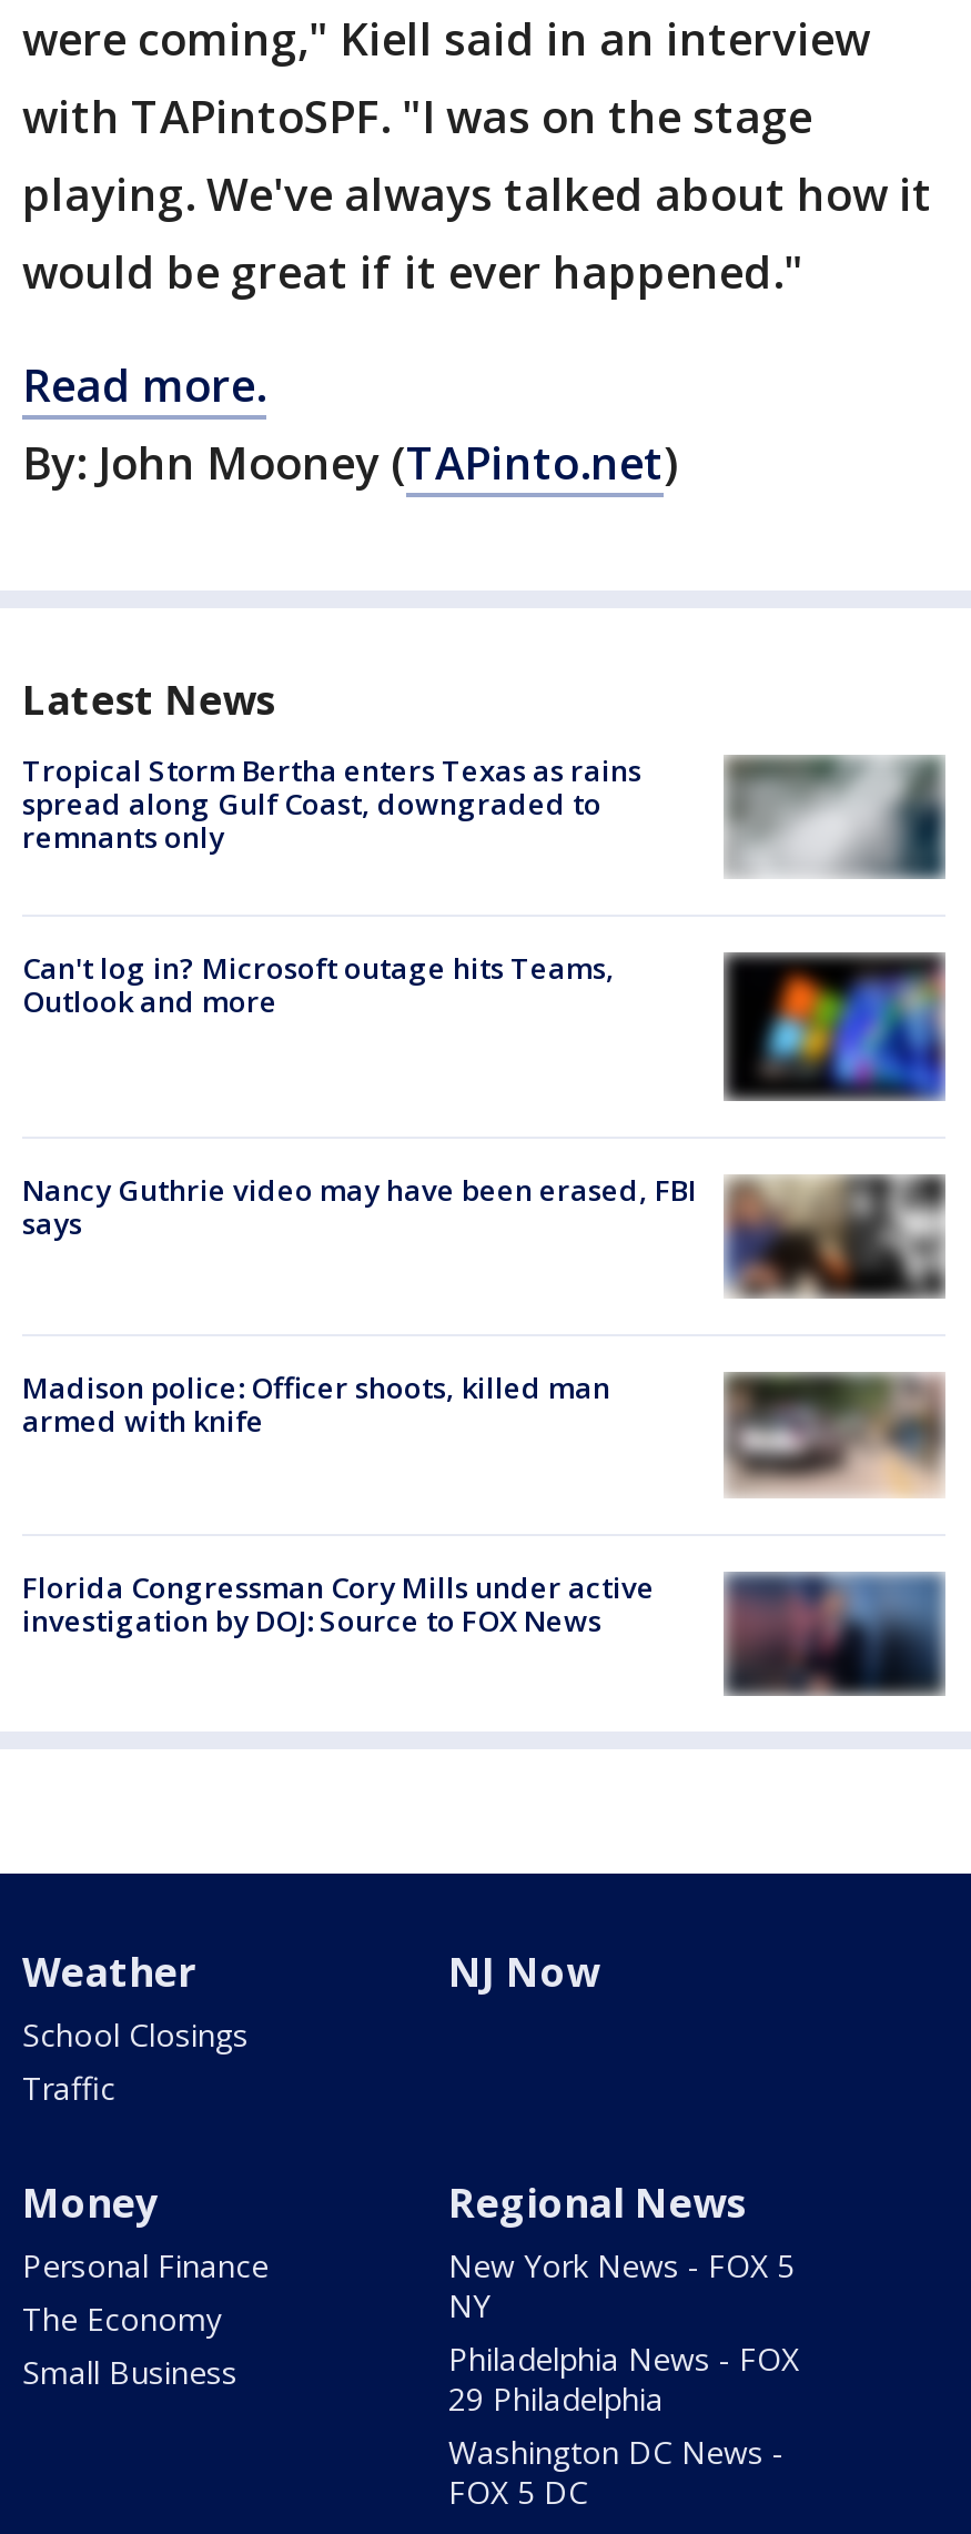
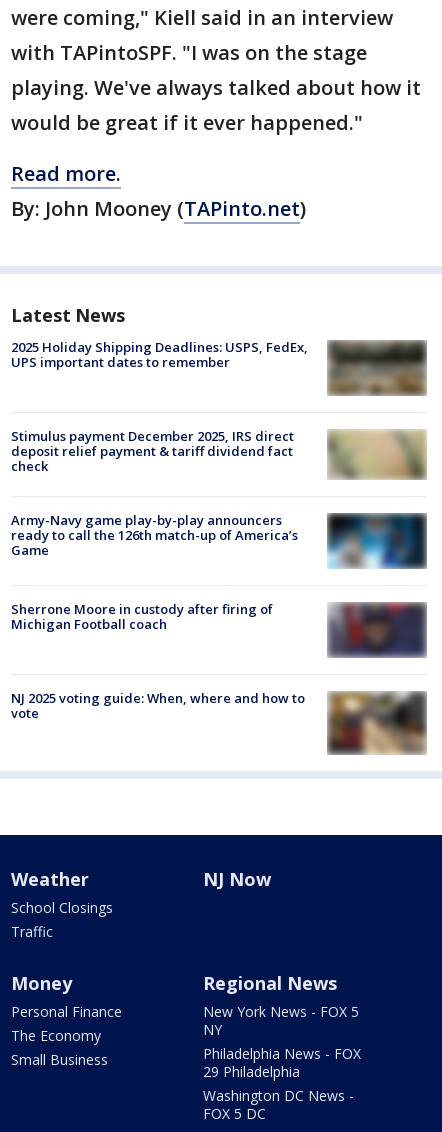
[22,751,943,879] [image] | Tropical Storm Bertha enters Texas as rains | spread along Gulf Coast, downgraded to | remnants only -> [11,338,427,396] [image] | 2025 Holiday Shipping Deadlines: USPS, FedEx, | UPS important dates to remember
[22,949,615,1022] Can't log in? Microsoft outage hits Teams, | Outlook and more -> [11,427,294,475] Stimulus payment December 2025, IRS direct | deposit relief payment & tariff dividend fact | check
[721,952,948,1103] [image] -> [327,430,427,486] [image]
[22,1161,945,1301] [image] | Nancy Guthrie video may have been erased, FBI | says -> [11,511,427,575] [image] | Army-Navy game play-by-play announcers | ready to call the 126th match-up of America’s | Game
[22,1368,610,1442] Madison police: Officer shoots, killed man | armed with knife -> [11,600,273,633] Sherrone Moore in custody after firing of | Michigan Football coach
[724,1359,945,1498] [image] -> [328,602,427,664] [image]
[22,1556,945,1696] [image] | Florida Congressman Cory Mills under active | investigation by DOJ: Source to FOX News -> [11,689,427,755] [image] | NJ 2025 voting guide: When, where and how to | vote

